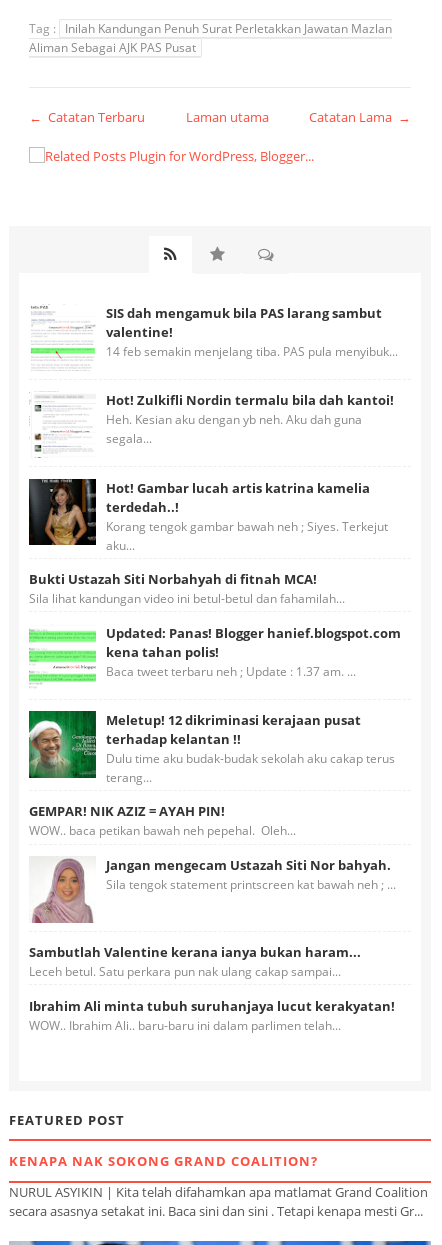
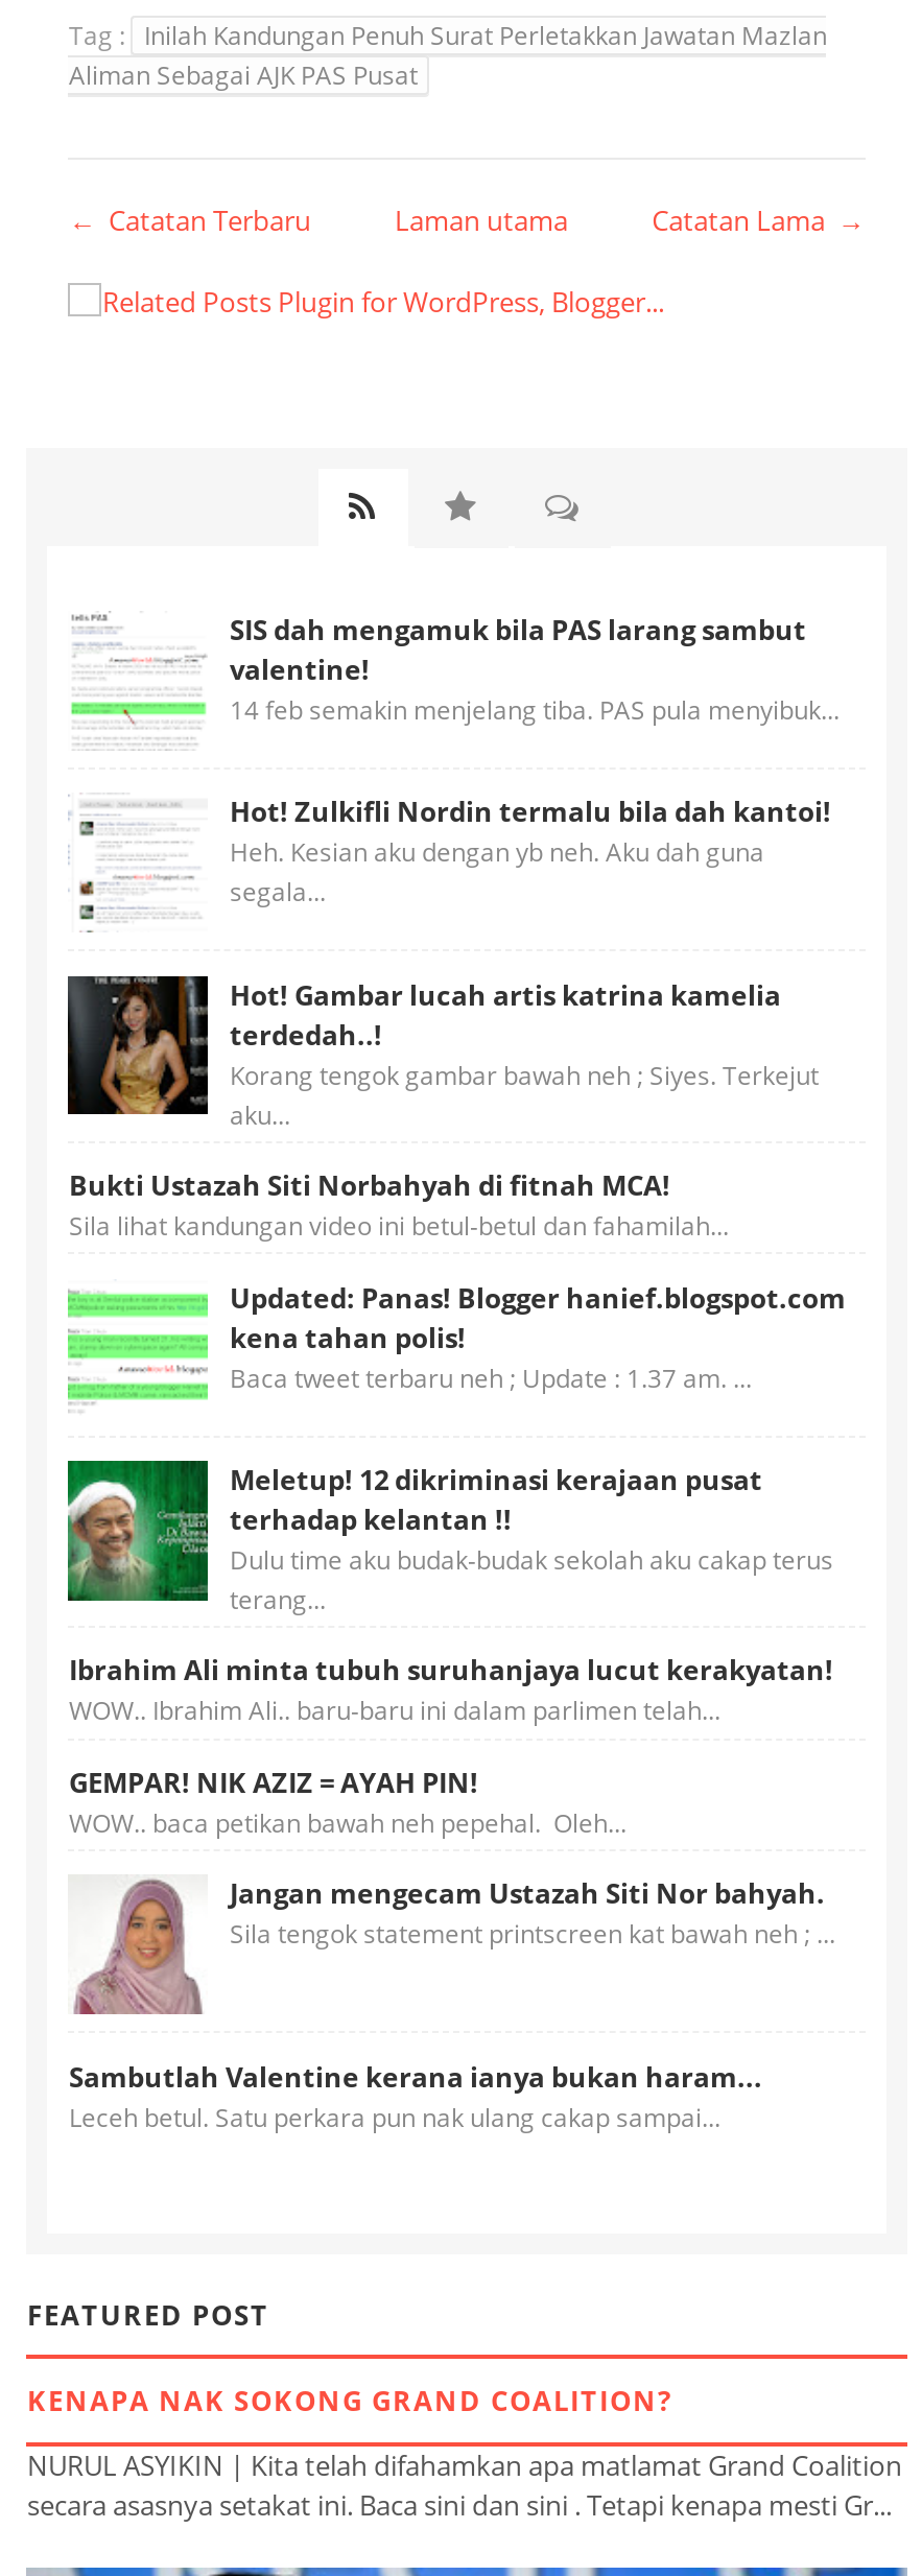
moved [29,802,396,980] -> [69,1763,835,2135]: [image] | GEMPAR! NIK AZIZ = AYAH PIN! | WOW.. baca petikan bawah neh pepehal. Oleh... | Jangan mengecam Ustazah Siti Nor bahyah. | Sila tengok statement printscreen kat bawah neh ; ... | Sambutlah Valentine kerana ianya bukan haram... | Leceh betul. Satu perkara pun nak ulang cakap sampai...
moved [29,997,395,1034] -> [69,1651,833,1729]: Ibrahim Ali minta tubuh suruhanjaya lucut kerakyatan! | WOW.. Ibrahim Ali.. baru-baru ini dalam parlimen telah...

